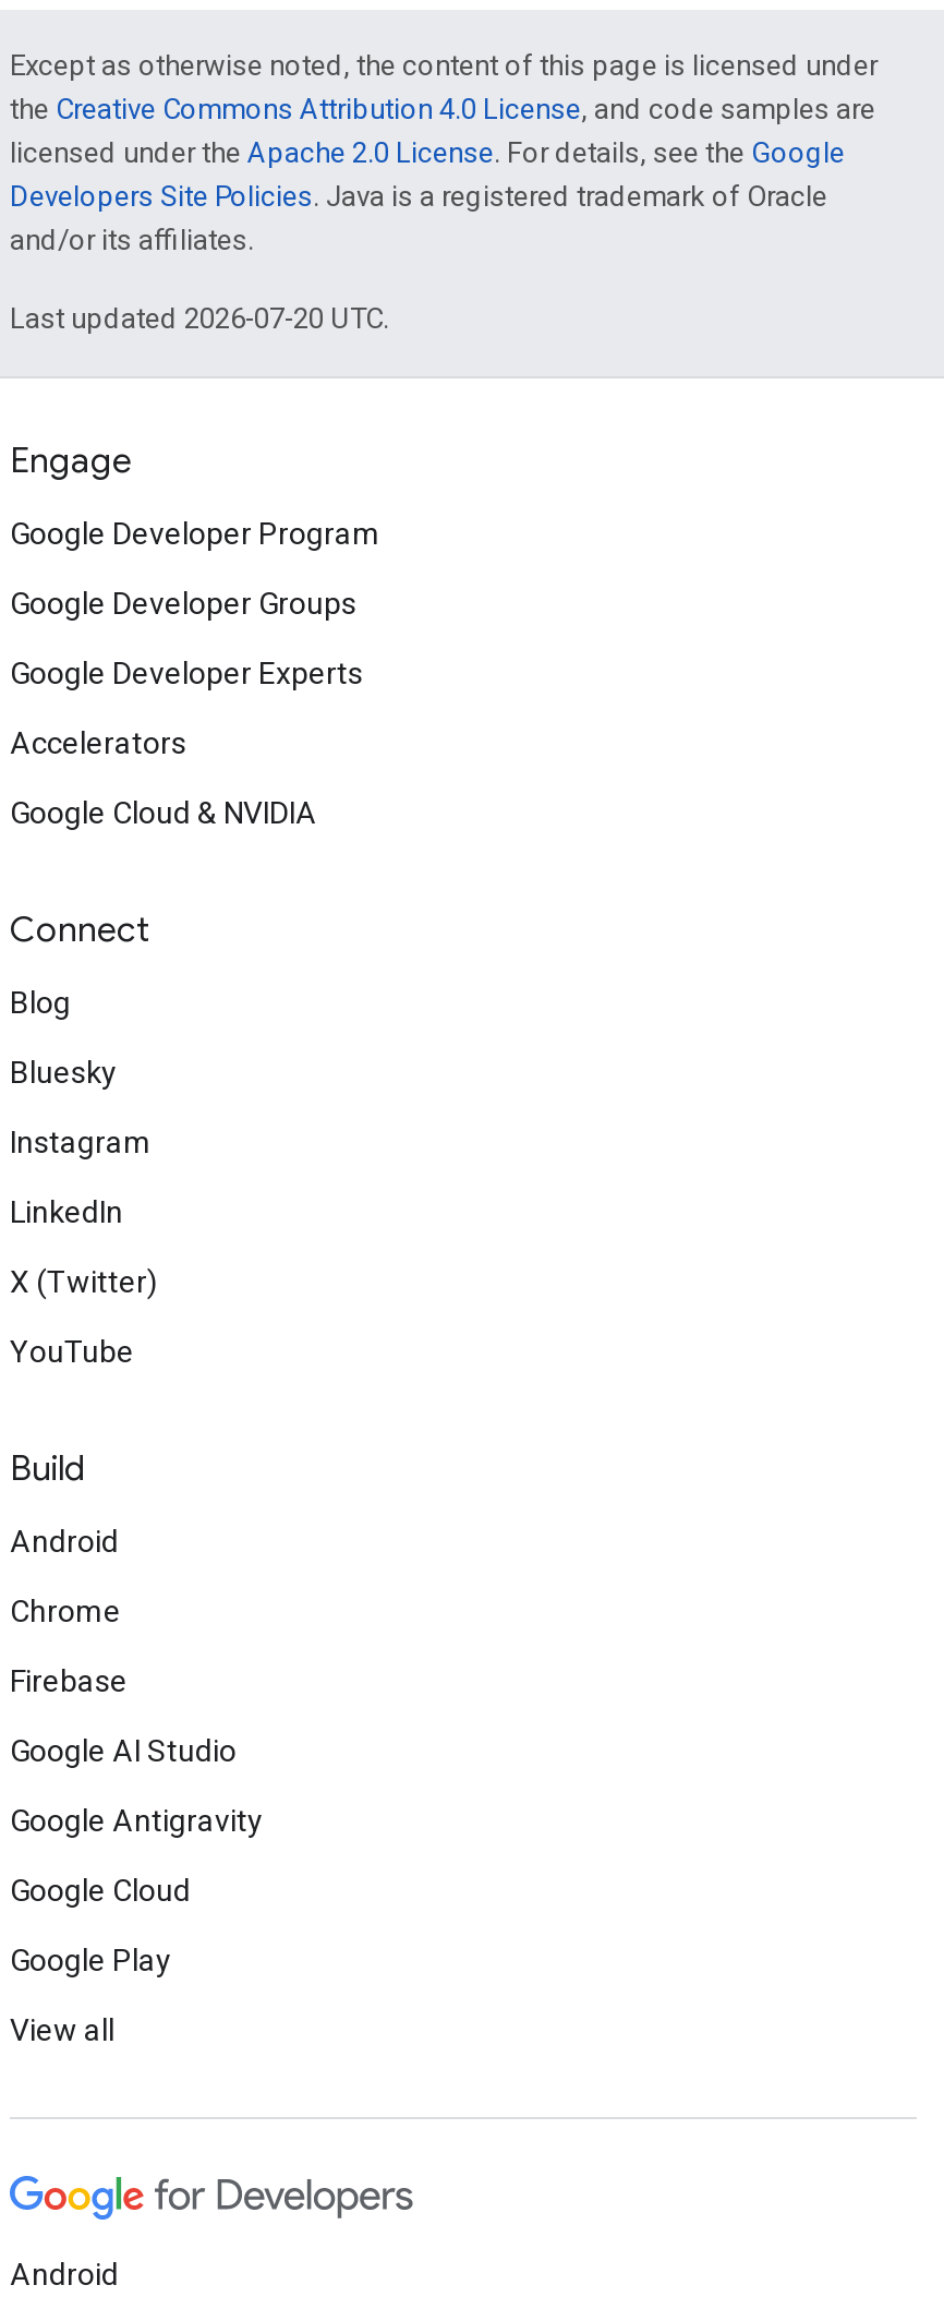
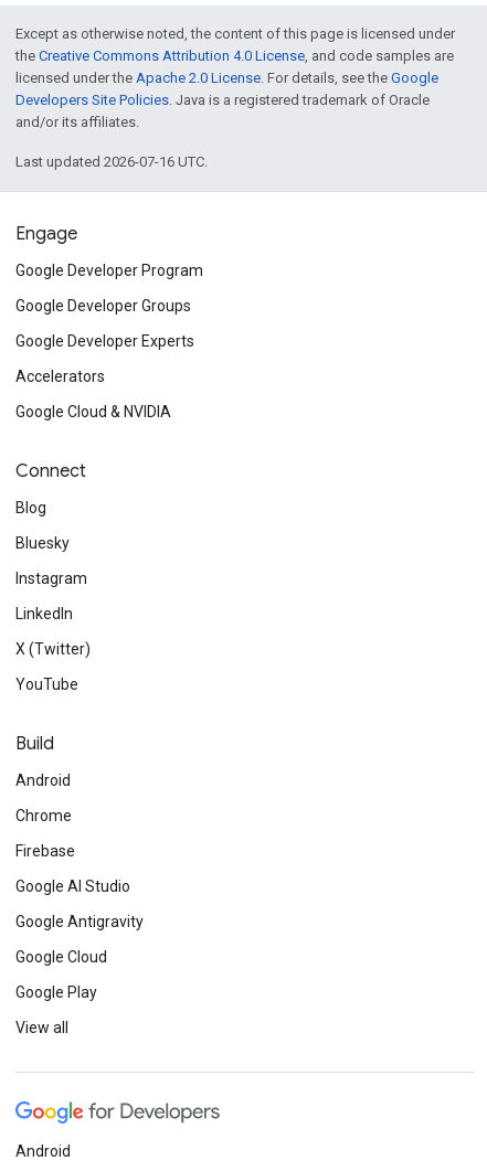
[10,302,389,335] Last updated 2026-07-20 UTC. -> [15,153,208,170] Last updated 2026-07-16 UTC.

